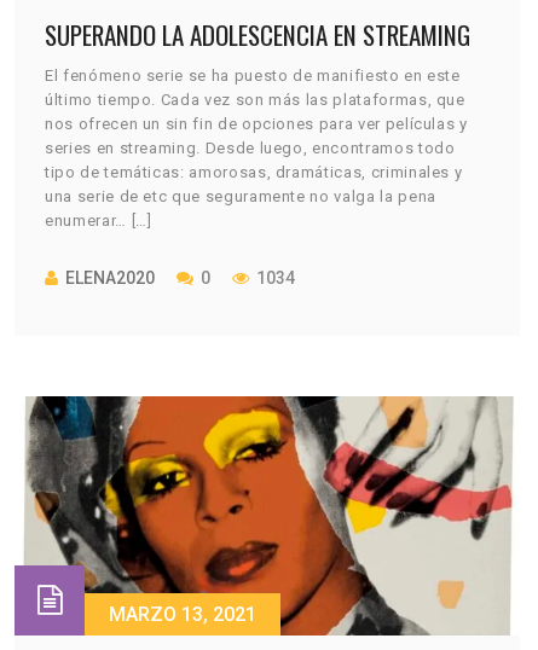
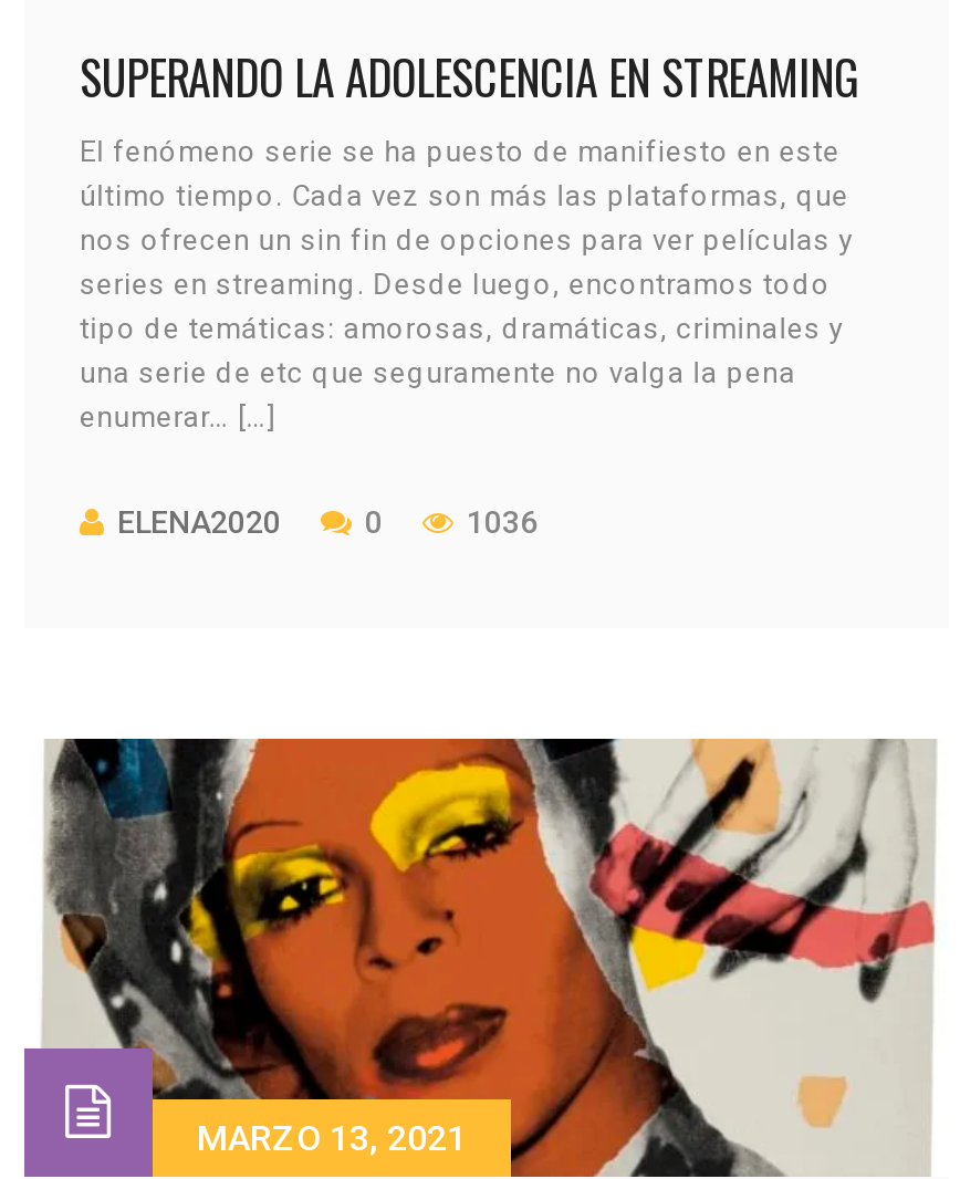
[253,268,295,288] 1034 -> [460,504,538,540] 1036

